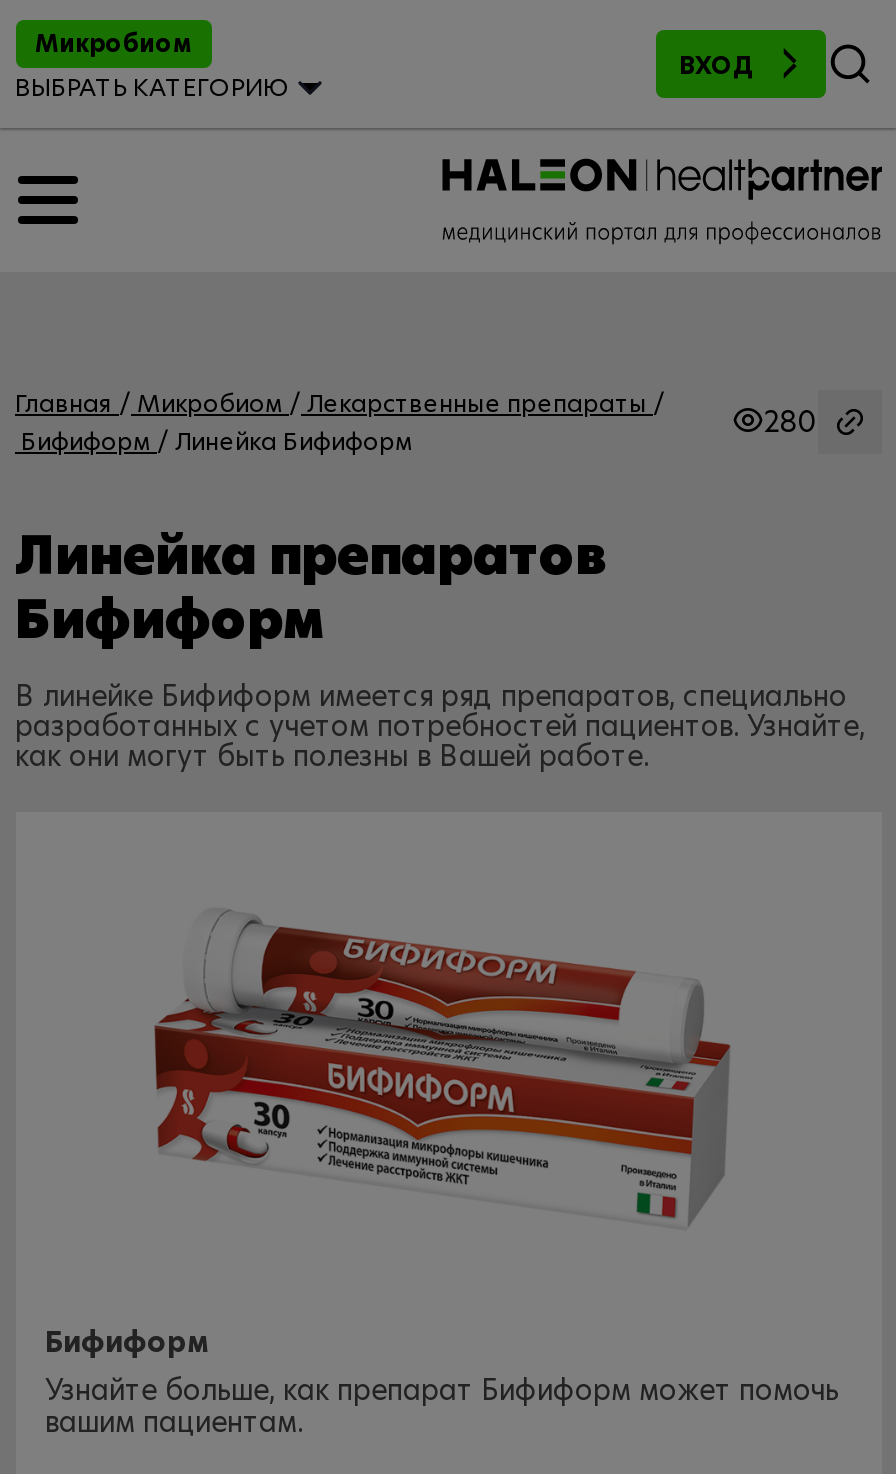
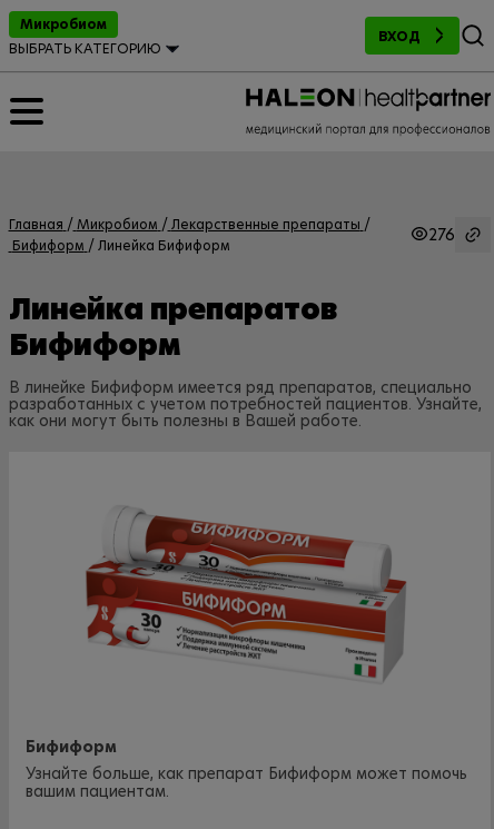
[763,401,817,441] 280 -> [428,223,455,245] 276

